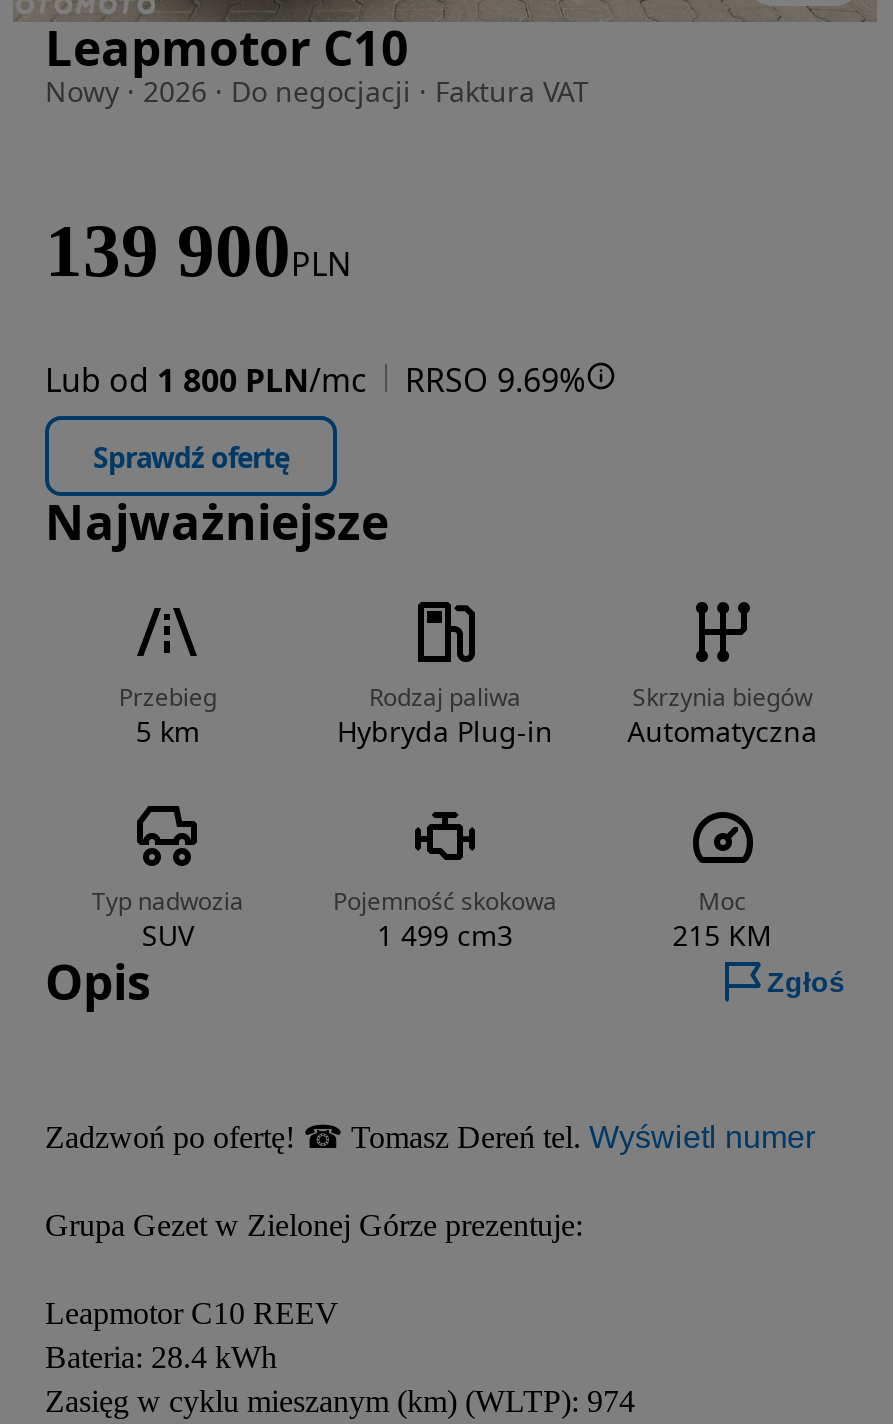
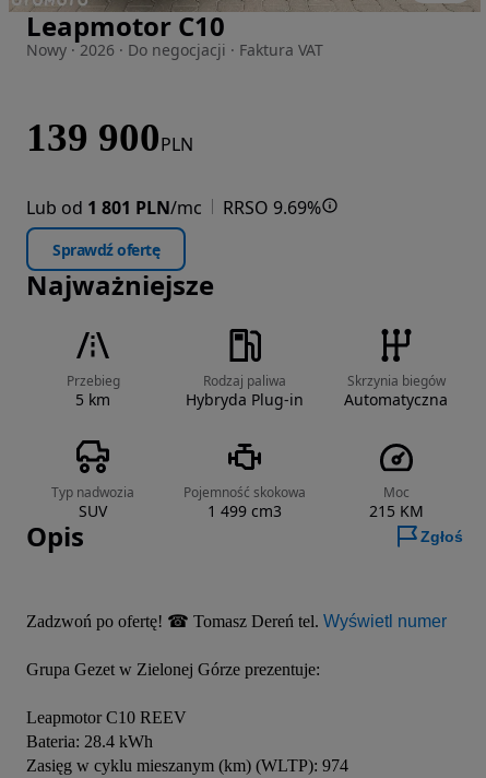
[45,358,585,402] Lub od 1 800 PLN/mc RRSO 9.69% -> [26,196,321,220] Lub od 1 801 PLN/mc RRSO 9.69%

